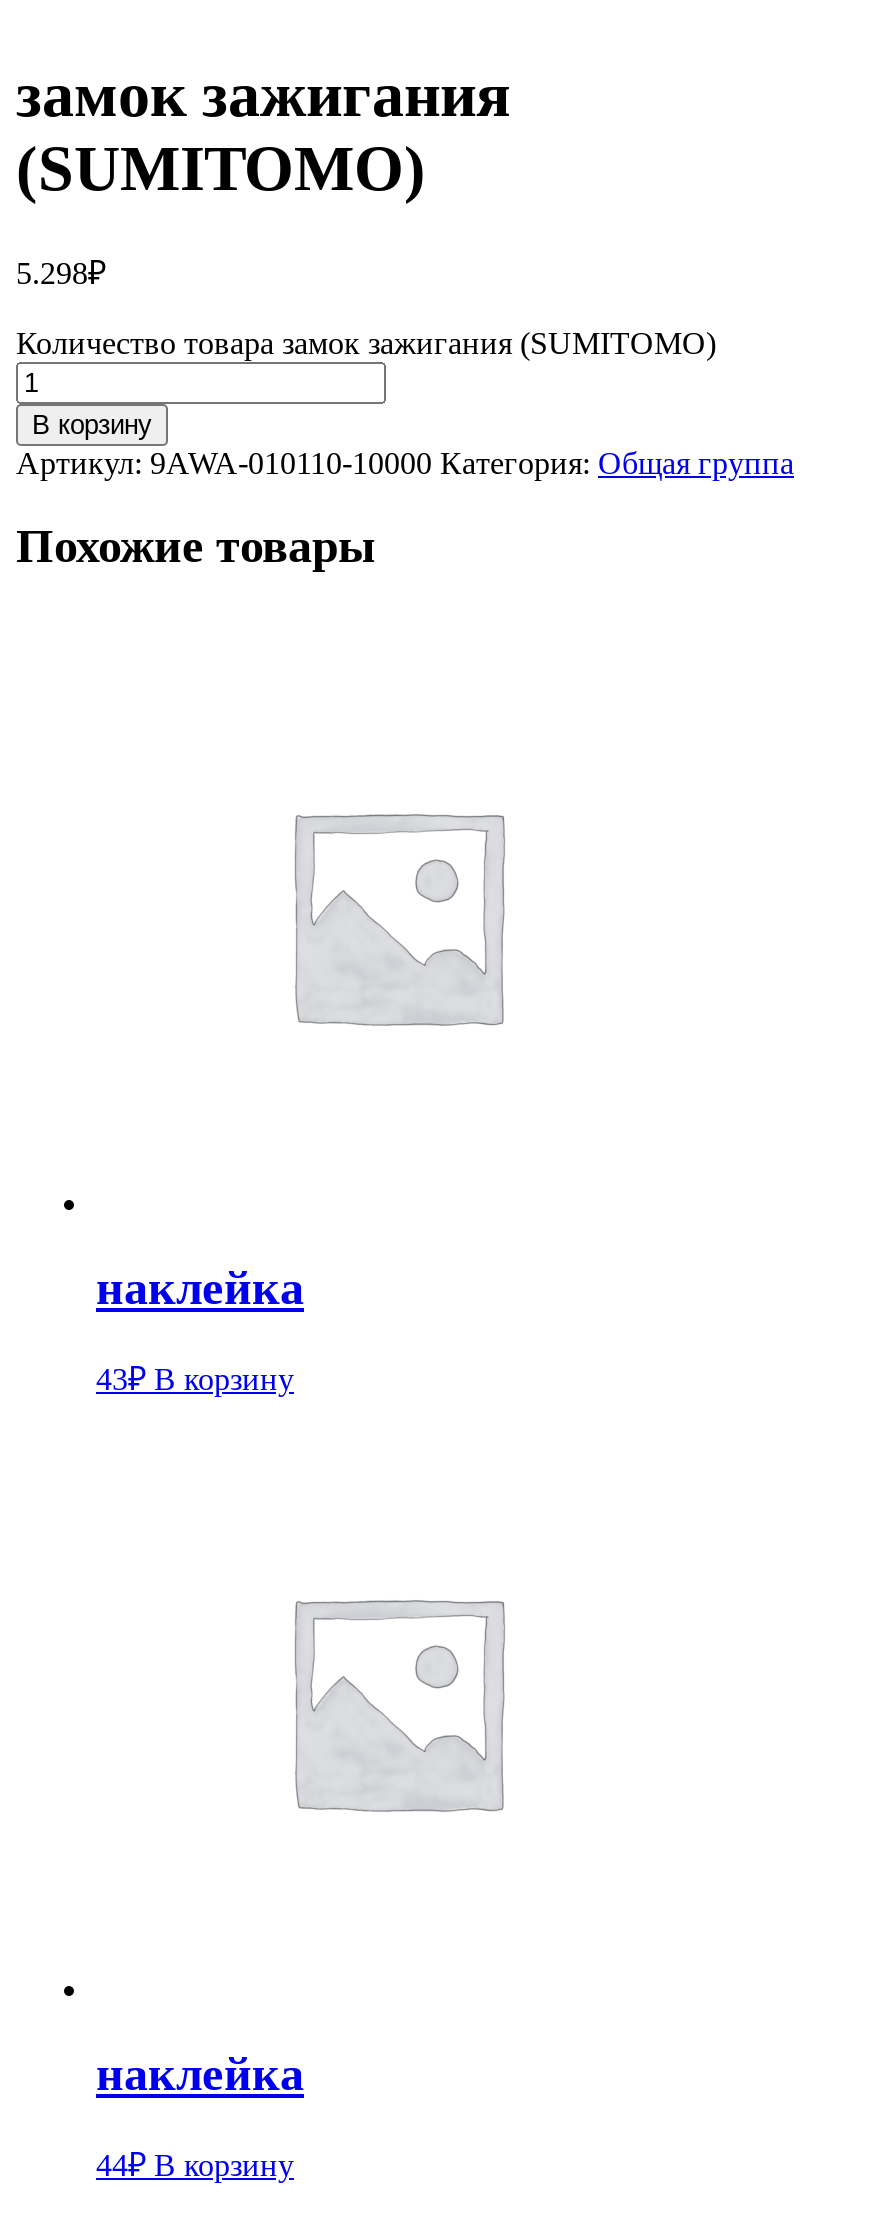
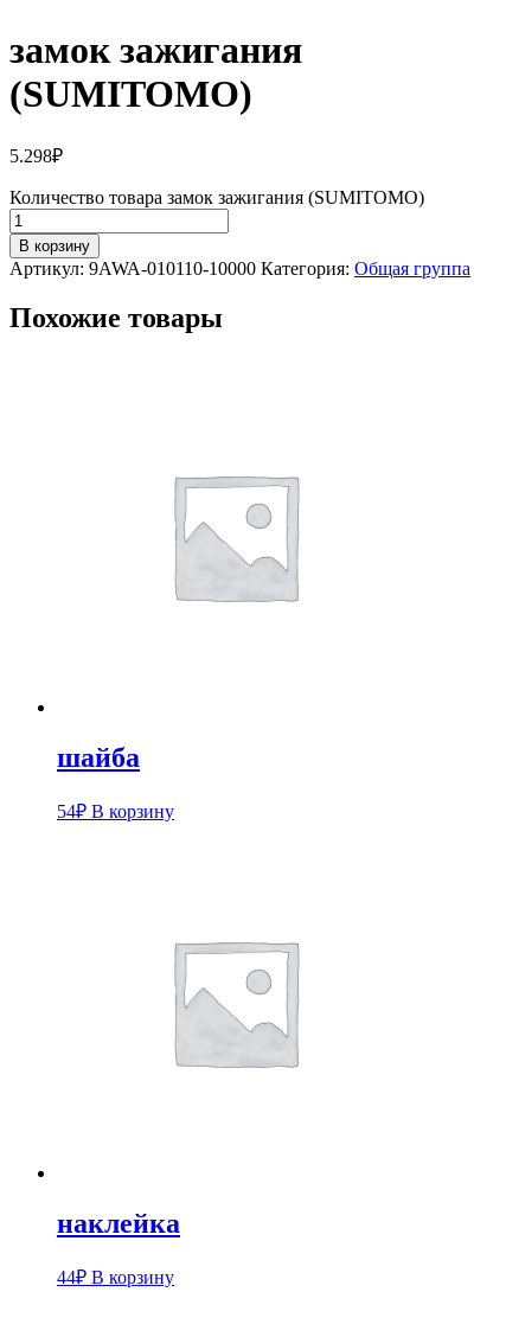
[96,1262,304,1314] наклейка -> [57,742,140,773] шайба
[96,1362,294,1396] 43₽ В корзину -> [57,801,174,822] 54₽ В корзину

